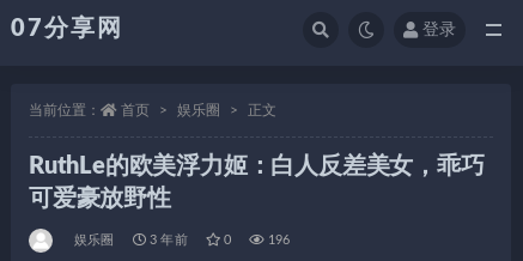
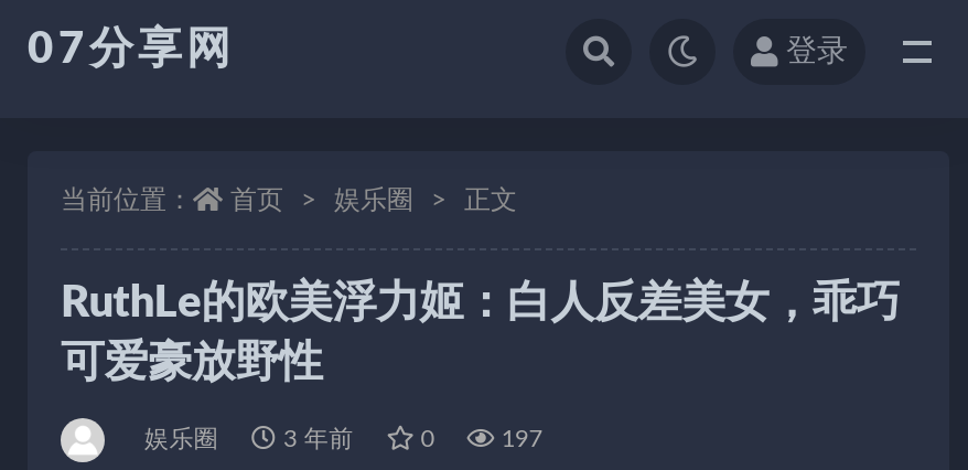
[264,233,290,247] 196 -> [494,427,542,451] 197

